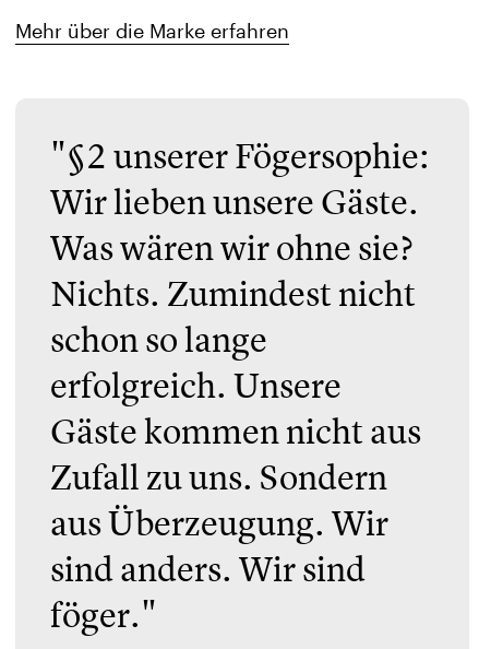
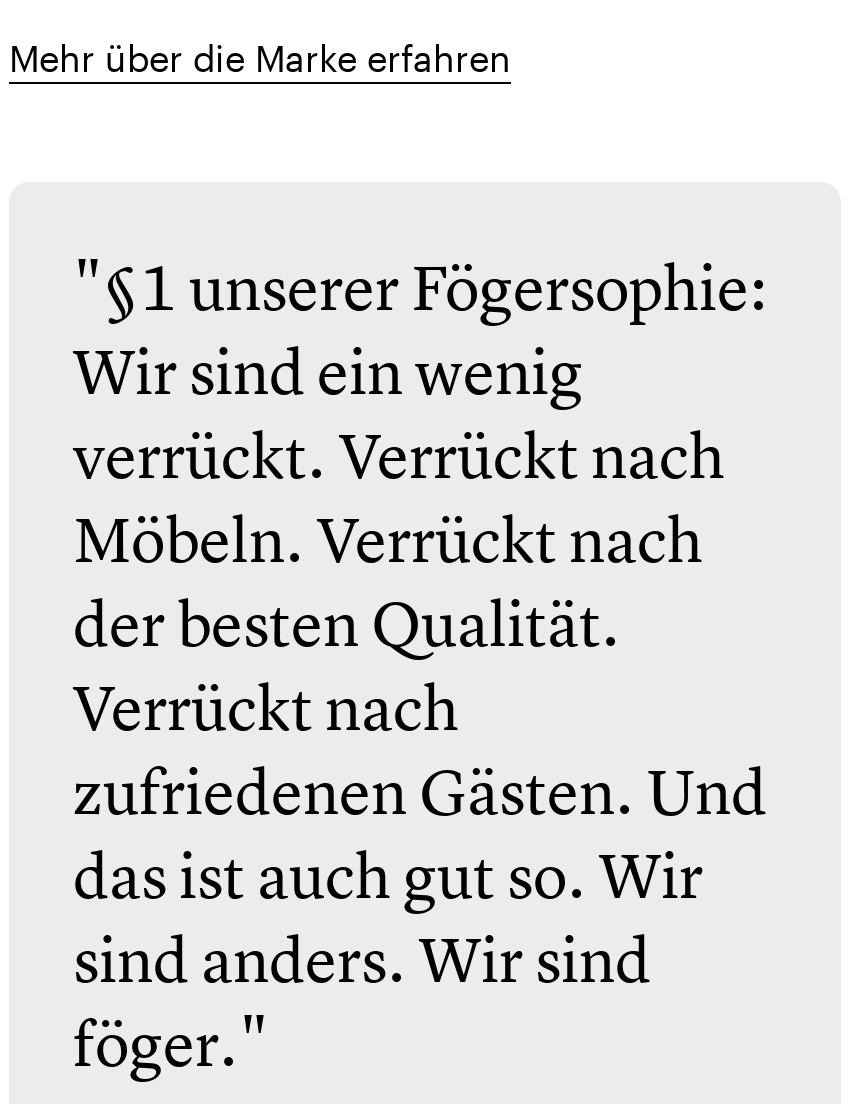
[50,134,430,545] "§2 unserer Fögersophie: | Wir lieben unsere Gäste. | Was wären wir ohne sie? | Nichts. Zumindest nicht | schon so lange | erfolgreich. Unsere | Gäste kommen nicht aus | Zufall zu uns. Sondern | aus Überzeugung. Wir -> [73,248,769,916] "§1 unserer Fögersophie: | Wir sind ein wenig | verrückt. Verrückt nach | Möbeln. Verrückt nach | der besten Qualität. | Verrückt nach | zufriedenen Gästen. Und | das ist auch gut so. Wir

